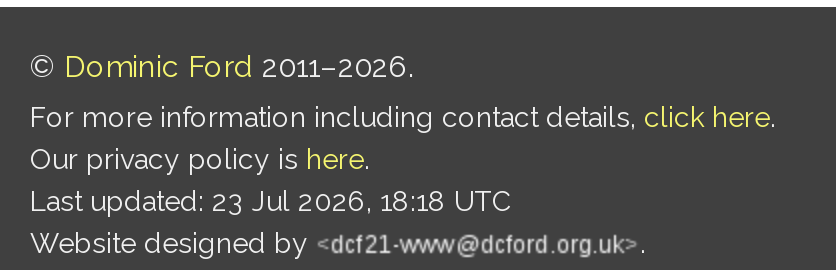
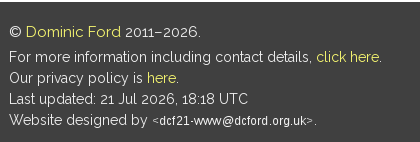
[30,185,512,217] Last updated: 23 Jul 2026, 18:18 UTC -> [9,91,248,107] Last updated: 21 Jul 2026, 18:18 UTC

